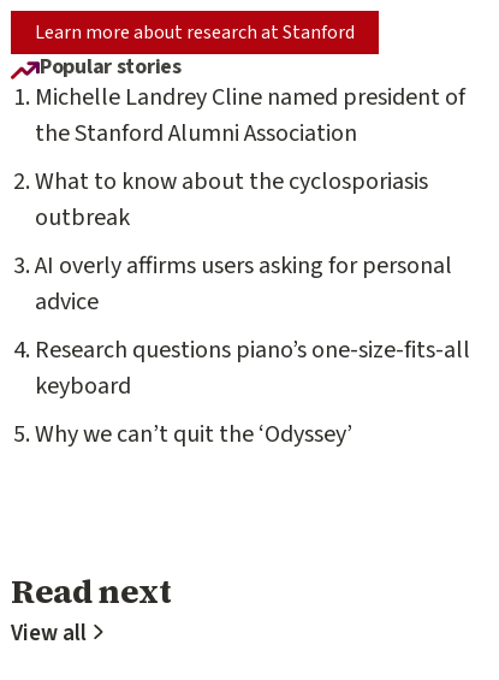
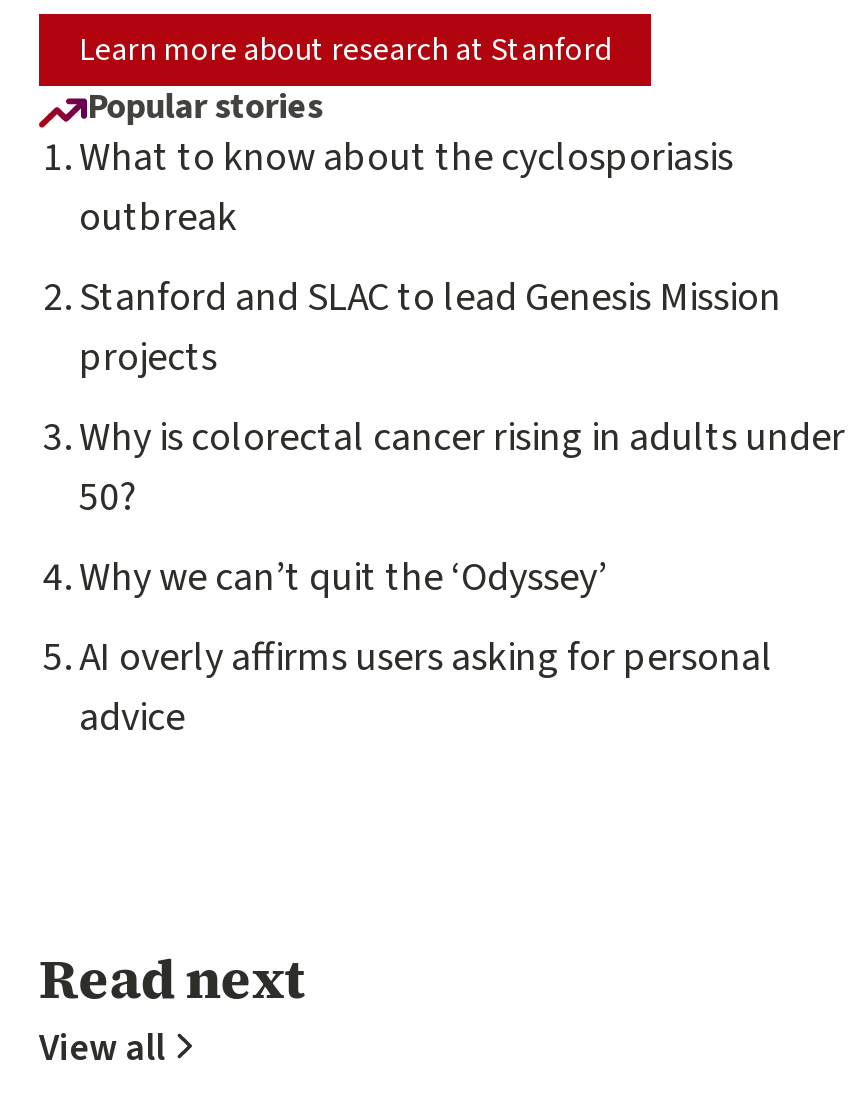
[35,80,465,150] Michelle Landrey Cline named president of | the Stanford Alumni Association -> none
moved [35,165,428,234] -> [79,129,733,245]: What to know about the cyclosporiasis | outbreak
none -> [79,269,845,525] Stanford and SLAC to lead Genesis Mission | projects | Why is colorectal cancer rising in adults under | 50?
moved [35,249,452,319] -> [79,629,773,745]: AI overly affirms users asking for personal | advice
[35,333,470,403] Research questions piano’s one-size-fits-all | keyboard -> none
moved [35,417,352,451] -> [79,549,607,605]: Why we can’t quit the ‘Odyssey’

